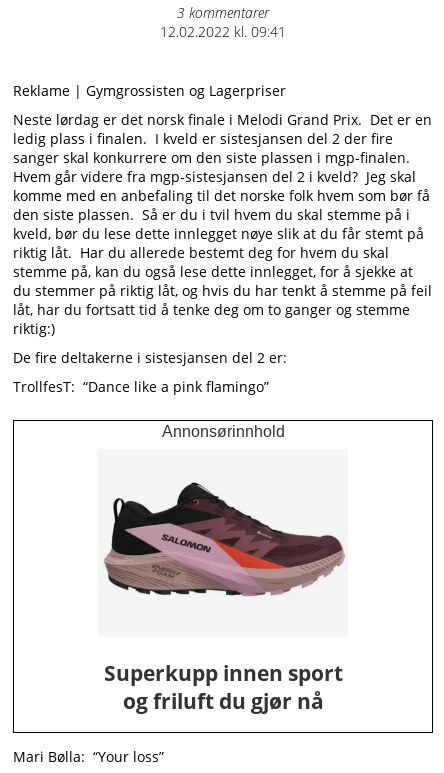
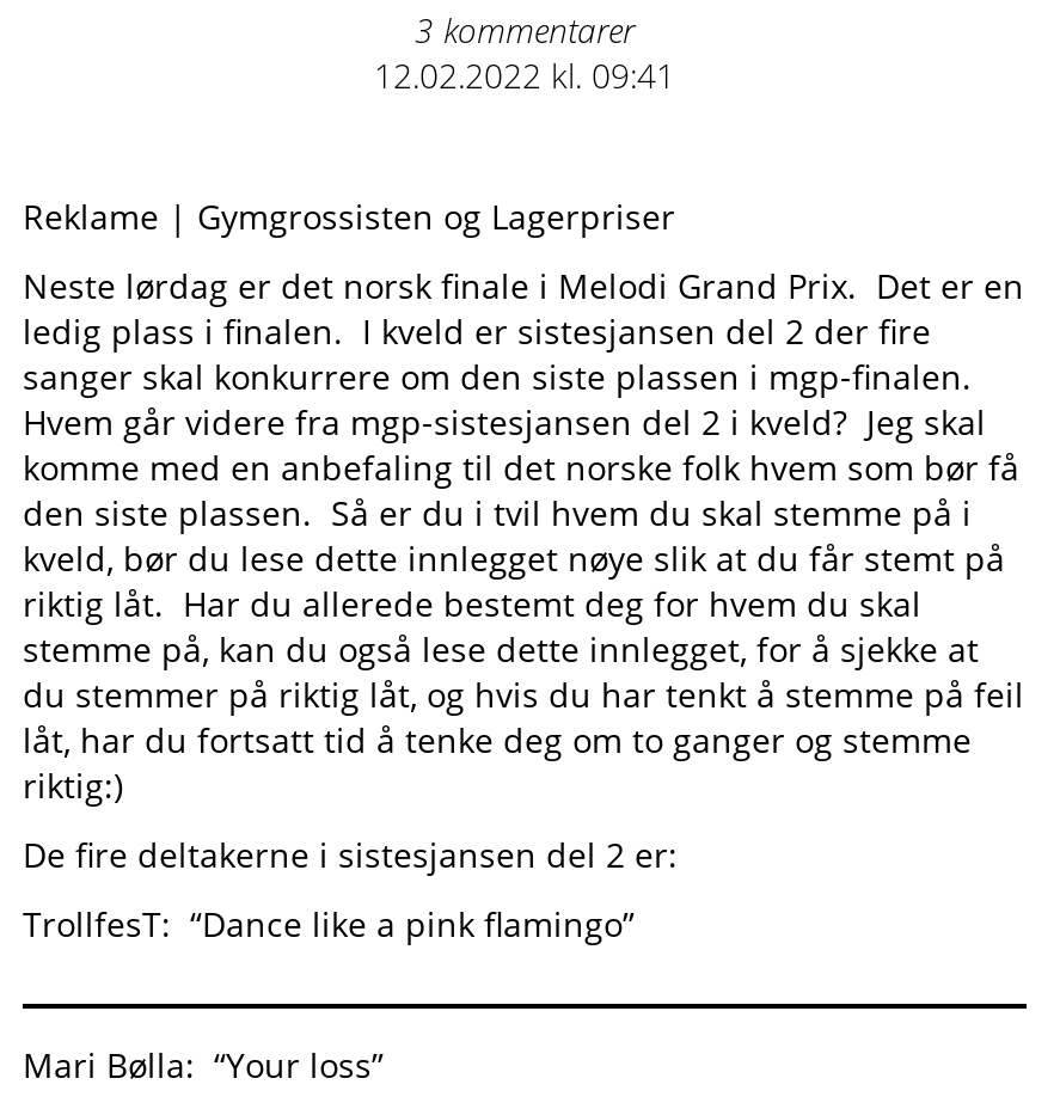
[12,421,434,730] [image] | Annonsørinnhold -> none
[103,658,342,714] Superkupp innen sport | og friluft du gjør nå -> none

